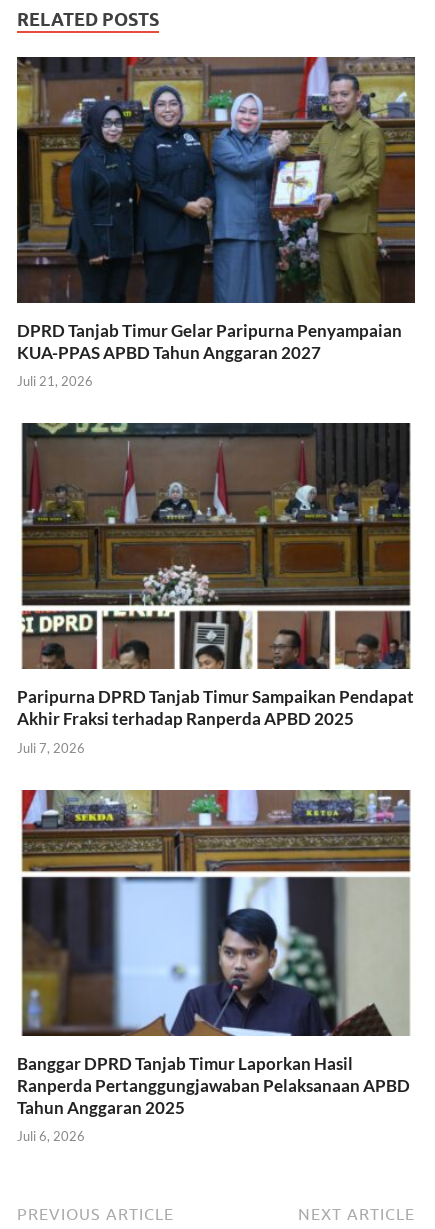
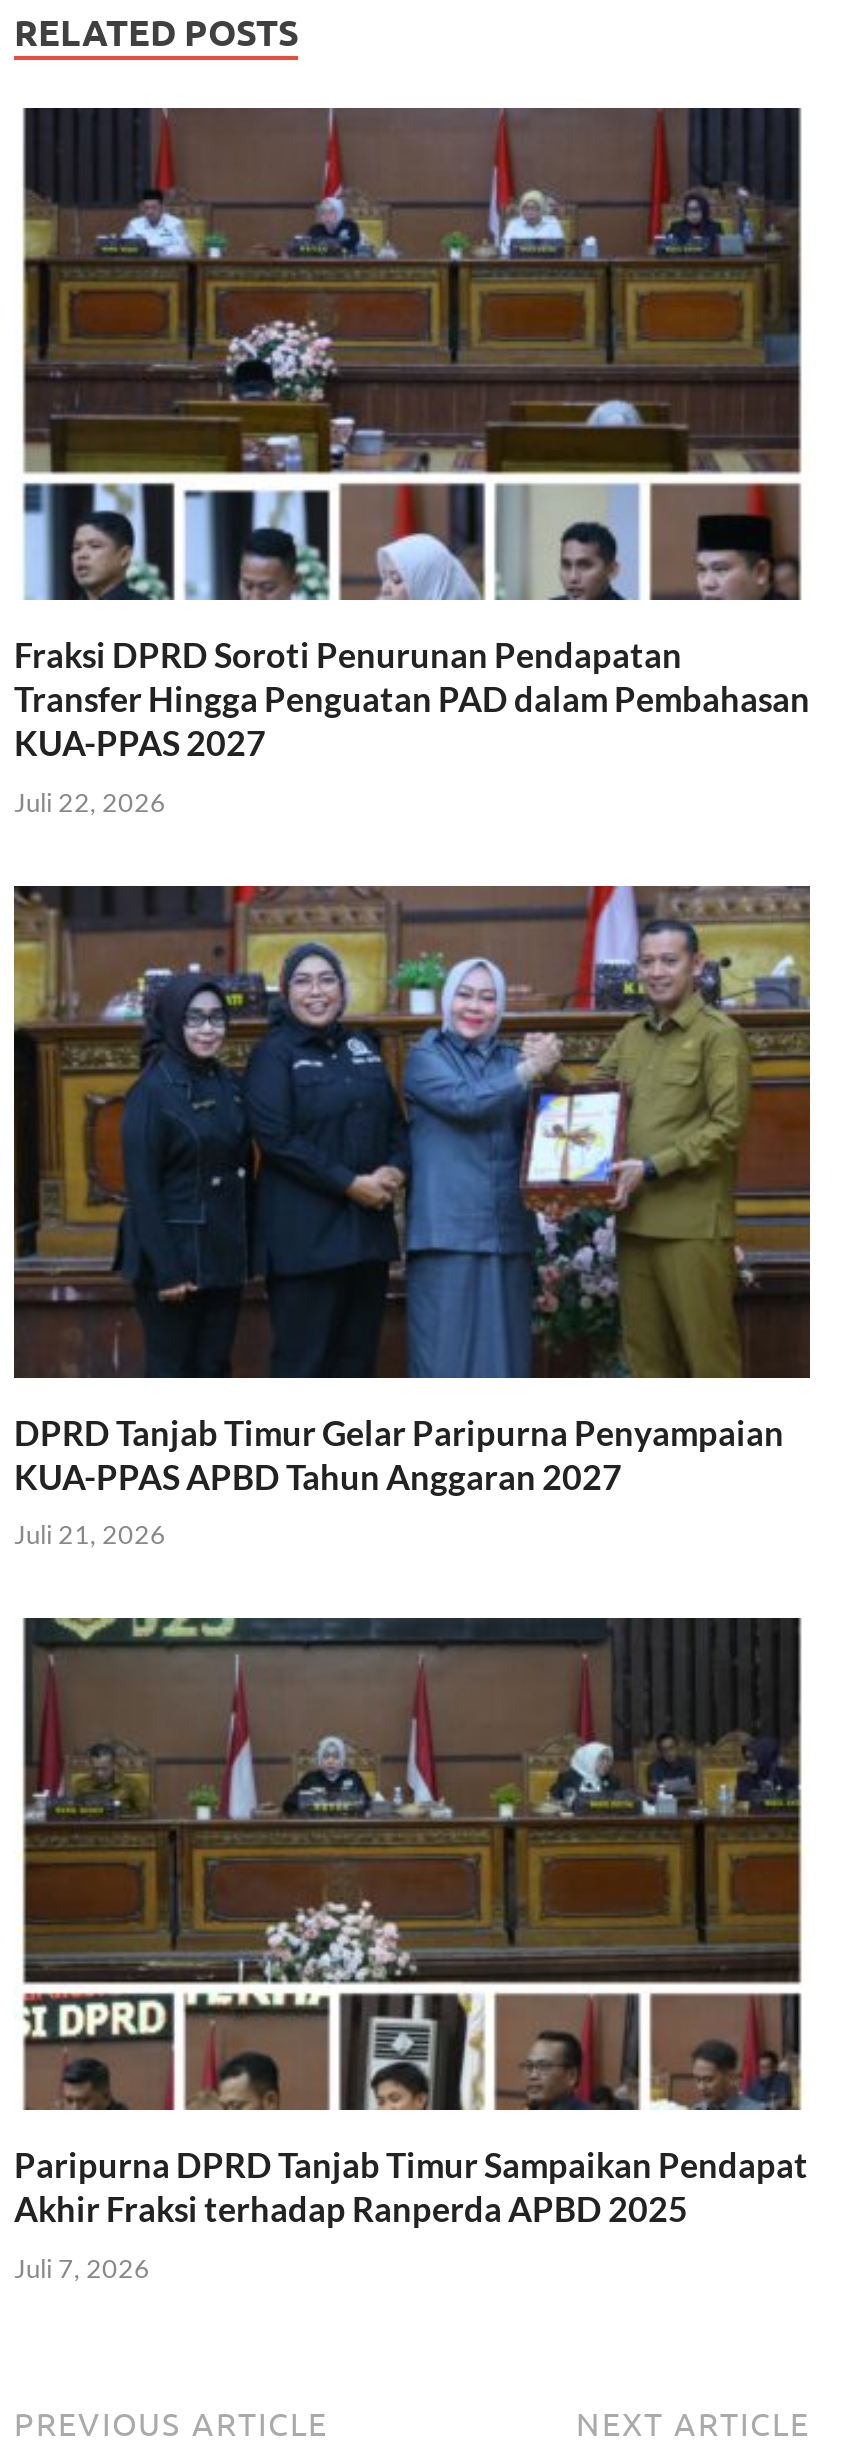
none -> [14,107,810,818] [image] | Fraksi DPRD Soroti Penurunan Pendapatan | Transfer Hingga Penguatan PAD dalam Pembahasan | KUA-PPAS 2027 | Juli 22, 2026
moved [15,55,417,756] -> [10,881,814,2283]: [image] | DPRD Tanjab Timur Gelar Paripurna Penyampaian | KUA-PPAS APBD Tahun Anggaran 2027 | Juli 21, 2026 | Paripurna DPRD Tanjab Timur Sampaikan Pendapat | Akhir Fraksi terhadap Ranperda APBD 2025 | Juli 7, 2026
[17,789,411,1144] [image] | Banggar DPRD Tanjab Timur Laporkan Hasil | Ranperda Pertanggungjawaban Pelaksanaan APBD | Tahun Anggaran 2025 | Juli 6, 2026 -> none

